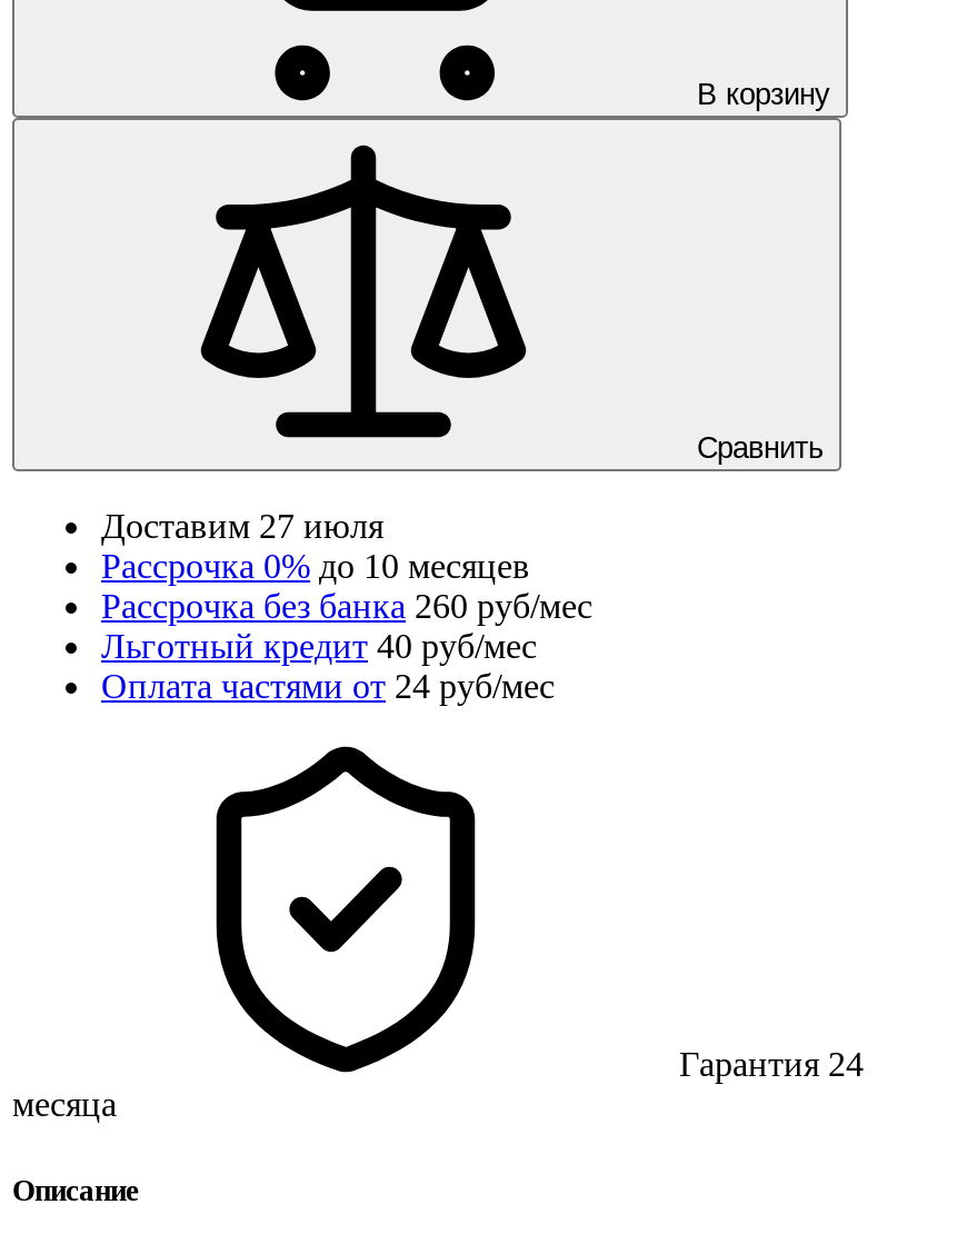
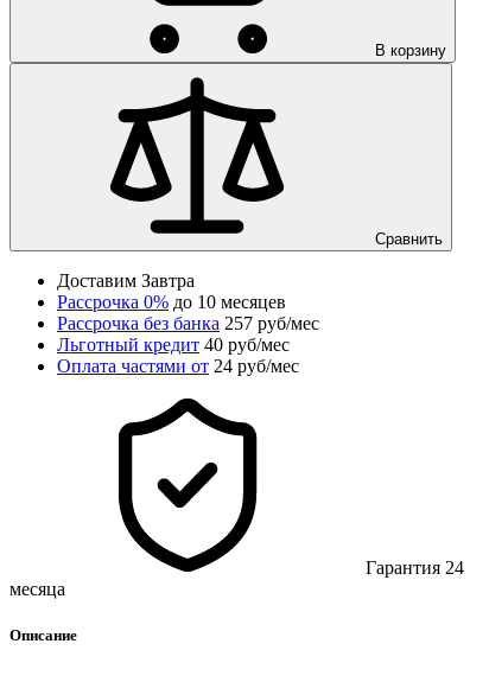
[101,507,383,545] Доставим 27 июля -> [57,270,195,290] Доставим Завтра
[101,587,592,625] Рассрочка без банка 260 руб/мес -> [57,313,319,333] Рассрочка без банка 257 руб/мес

